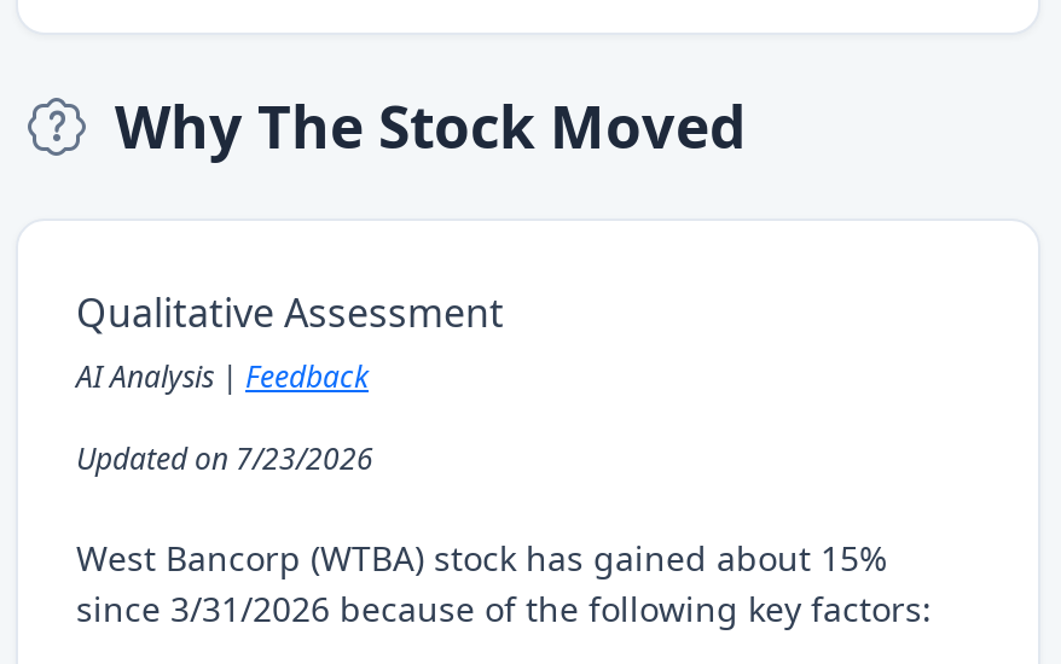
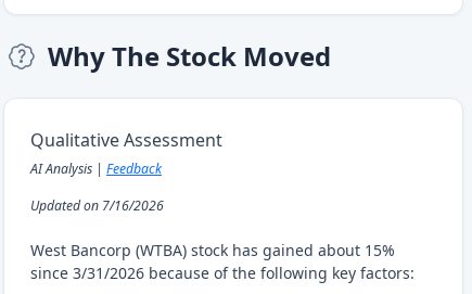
[76,438,373,479] Updated on 7/23/2026 -> [30,196,164,215] Updated on 7/16/2026

